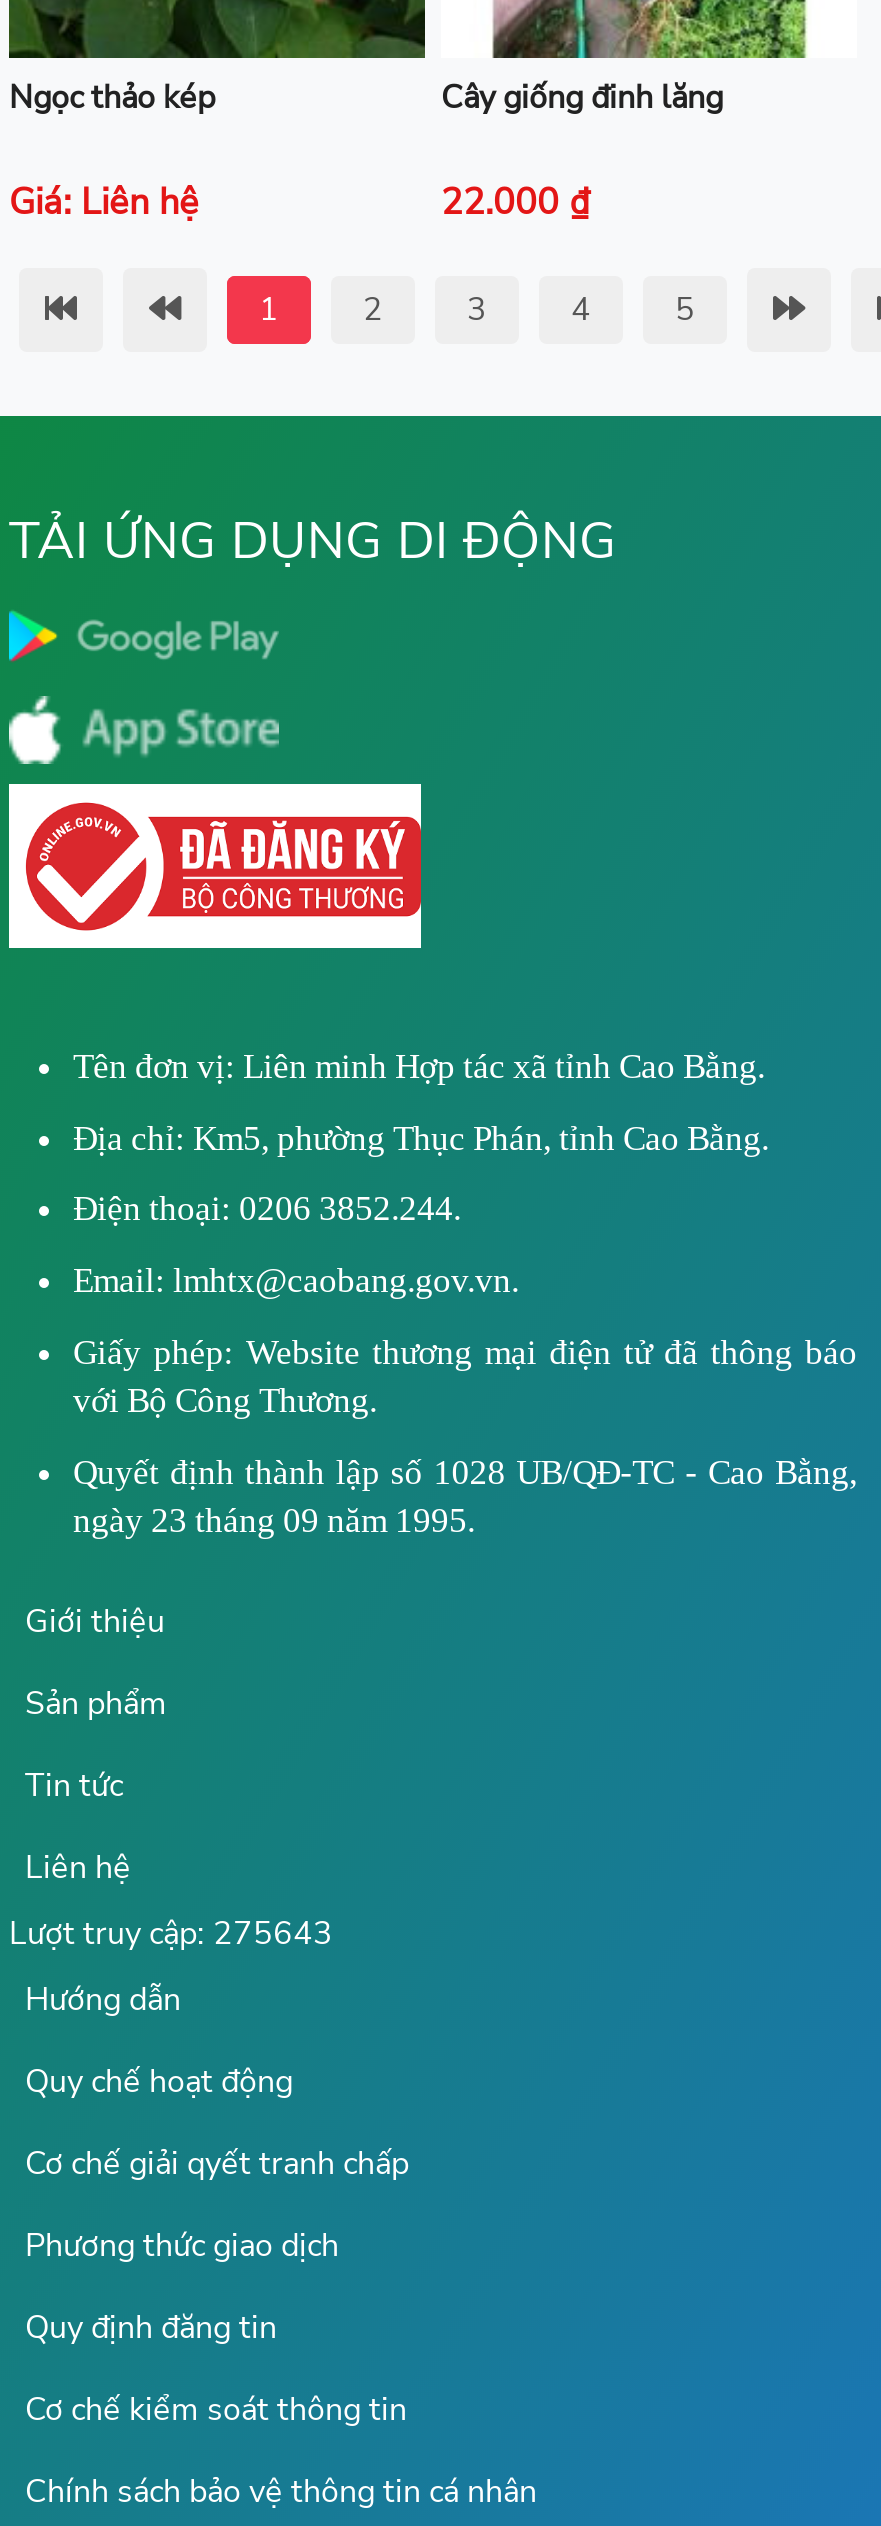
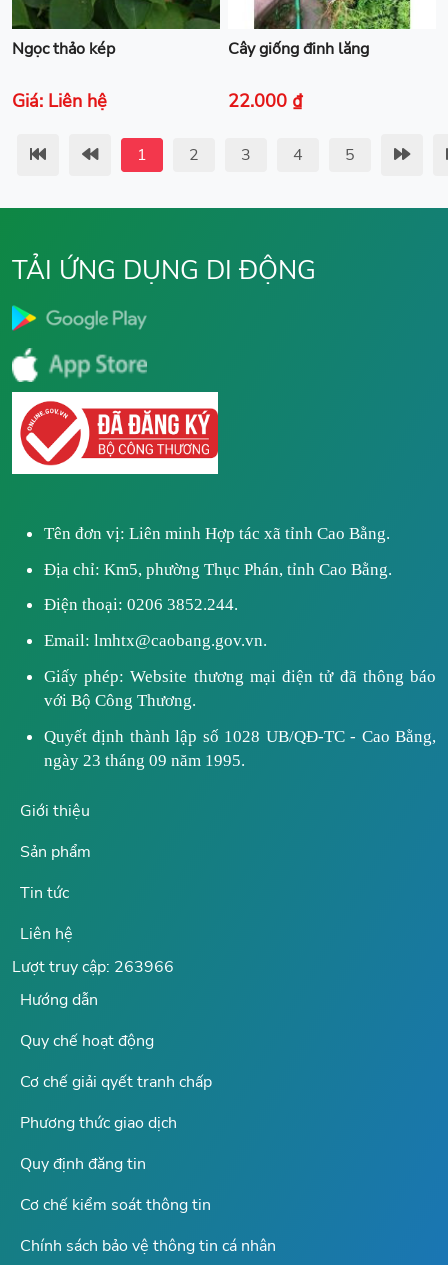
[9,1913,333,1957] Lượt truy cập: 275643 -> [12,956,174,978] Lượt truy cập: 263966

